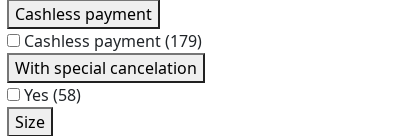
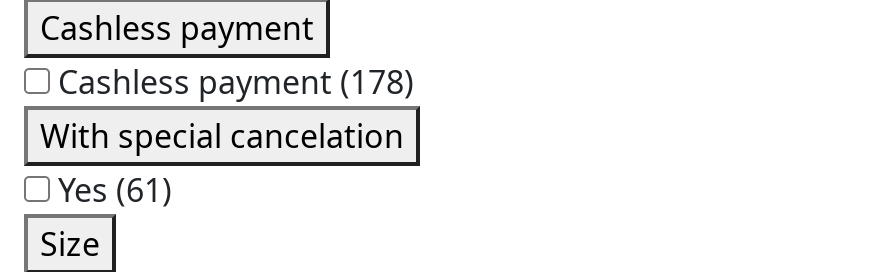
[24,30,202,52] Cashless payment (179) -> [58,59,414,103] Cashless payment (178)
[24,84,81,106] Yes(58) -> [58,167,172,211] Yes(61)

